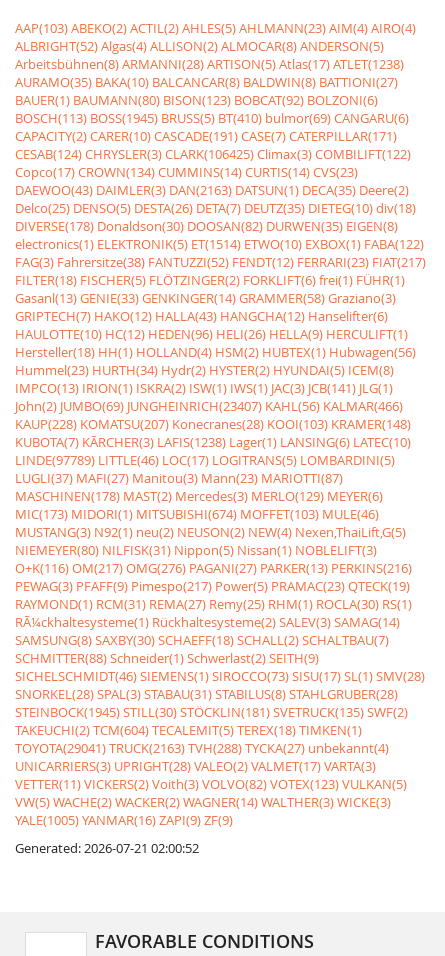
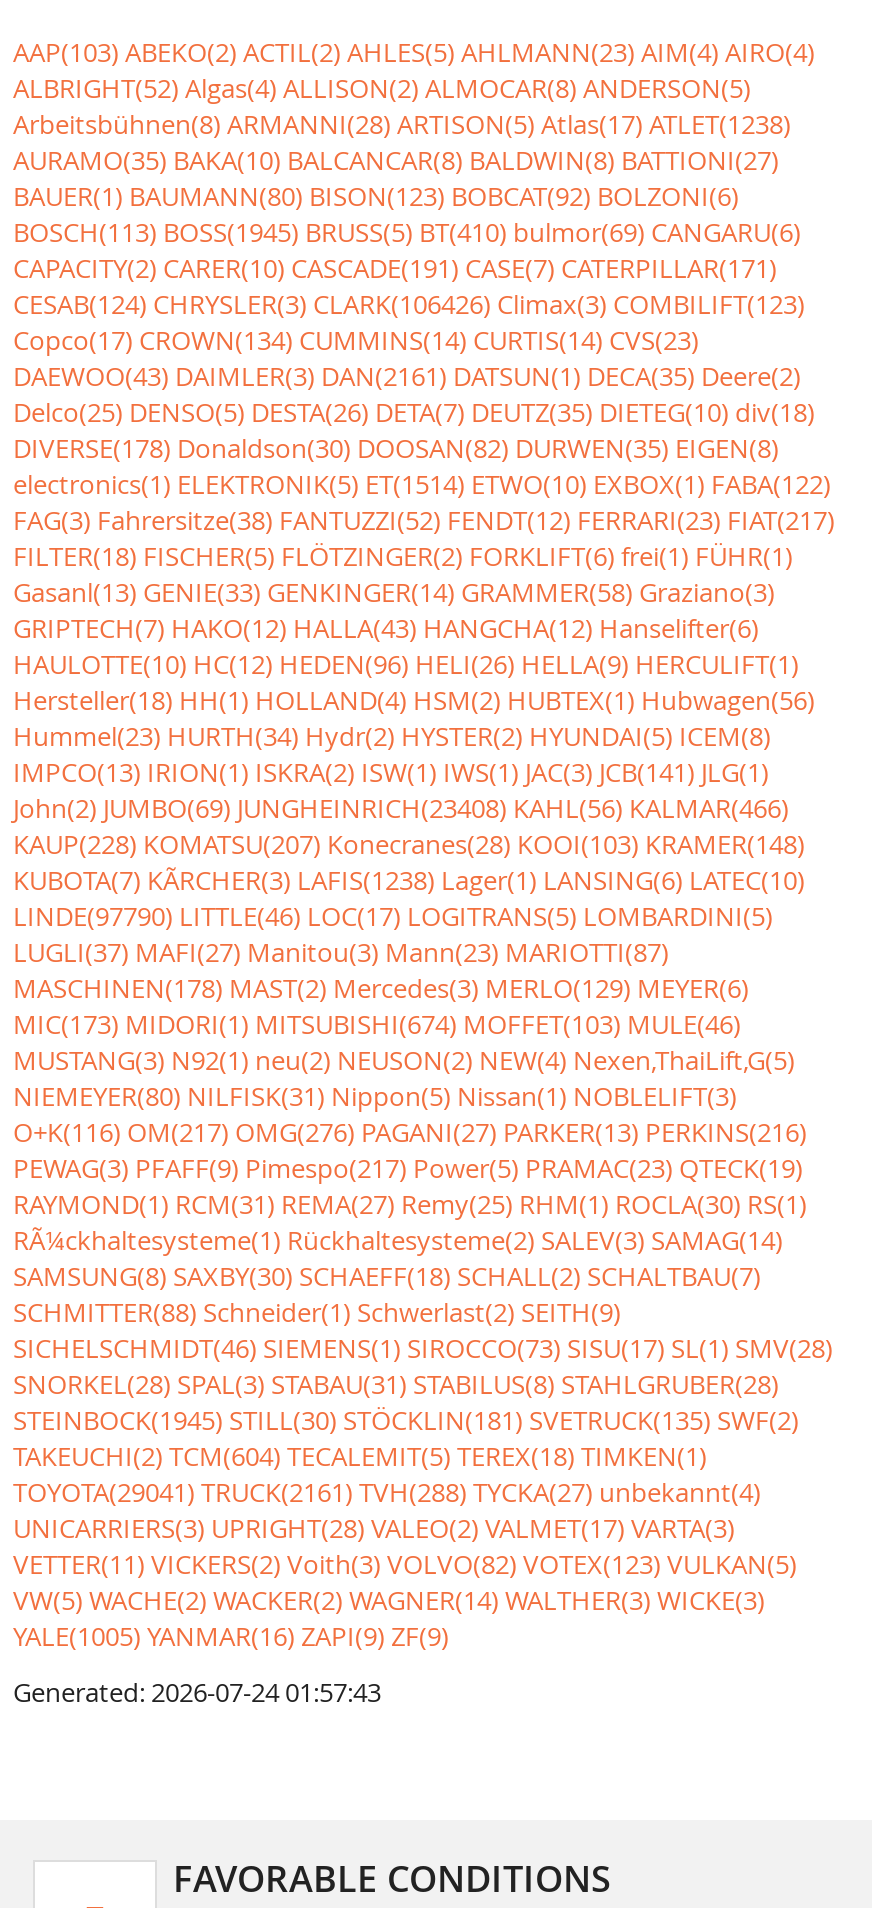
[15,145,411,163] CESAB(124) CHRYSLER(3) CLARK(106425) Climax(3) COMBILIFT(122) -> [13,286,805,322] CESAB(124) CHRYSLER(3) CLARK(106426) Climax(3) COMBILIFT(123)
[15,181,409,199] DAEWOO(43) DAIMLER(3) DAN(2163) DATSUN(1) DECA(35) Deere(2) -> [13,358,801,394] DAEWOO(43) DAIMLER(3) DAN(2161) DATSUN(1) DECA(35) Deere(2)
[15,397,403,415] John(2) JUMBO(69) JUNGHEINRICH(23407) KAHL(56) KALMAR(466) -> [13,790,789,826] John(2) JUMBO(69) JUNGHEINRICH(23408) KAHL(56) KALMAR(466)
[15,451,395,469] LINDE(97789) LITTLE(46) LOC(17) LOGITRANS(5) LOMBARDINI(5) -> [13,898,773,934] LINDE(97790) LITTLE(46) LOC(17) LOGITRANS(5) LOMBARDINI(5)
[15,739,389,757] TOYOTA(29041) TRUCK(2163) TVH(288) TYCKA(27) unbekannt(4) -> [13,1474,761,1510] TOYOTA(29041) TRUCK(2161) TVH(288) TYCKA(27) unbekannt(4)
[15,839,199,857] Generated: 2026-07-21 02:00:52 -> [13,1674,381,1710] Generated: 2026-07-24 01:57:43

